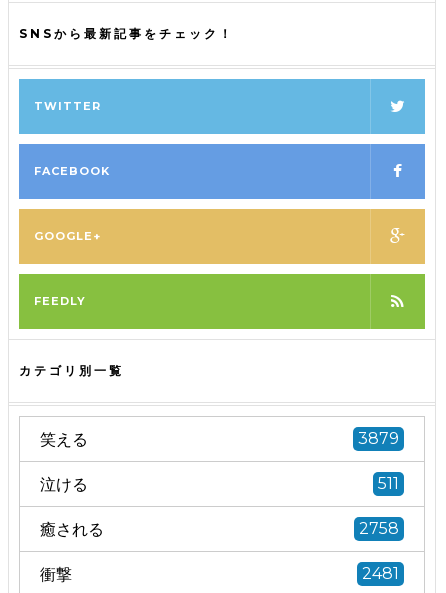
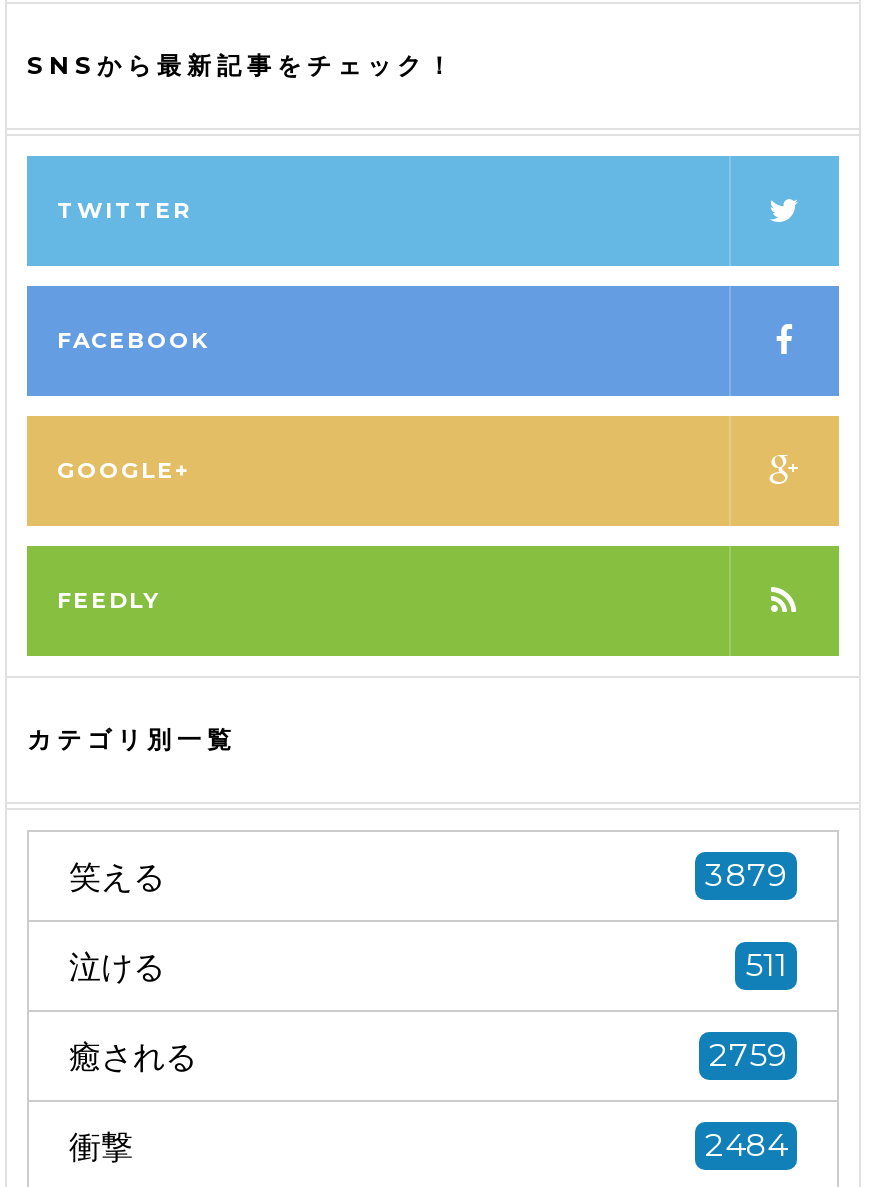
[359,519,399,538] 2758 -> [709,1036,787,1074] 2759
[362,564,399,583] 2481 -> [705,1126,787,1164] 2484

